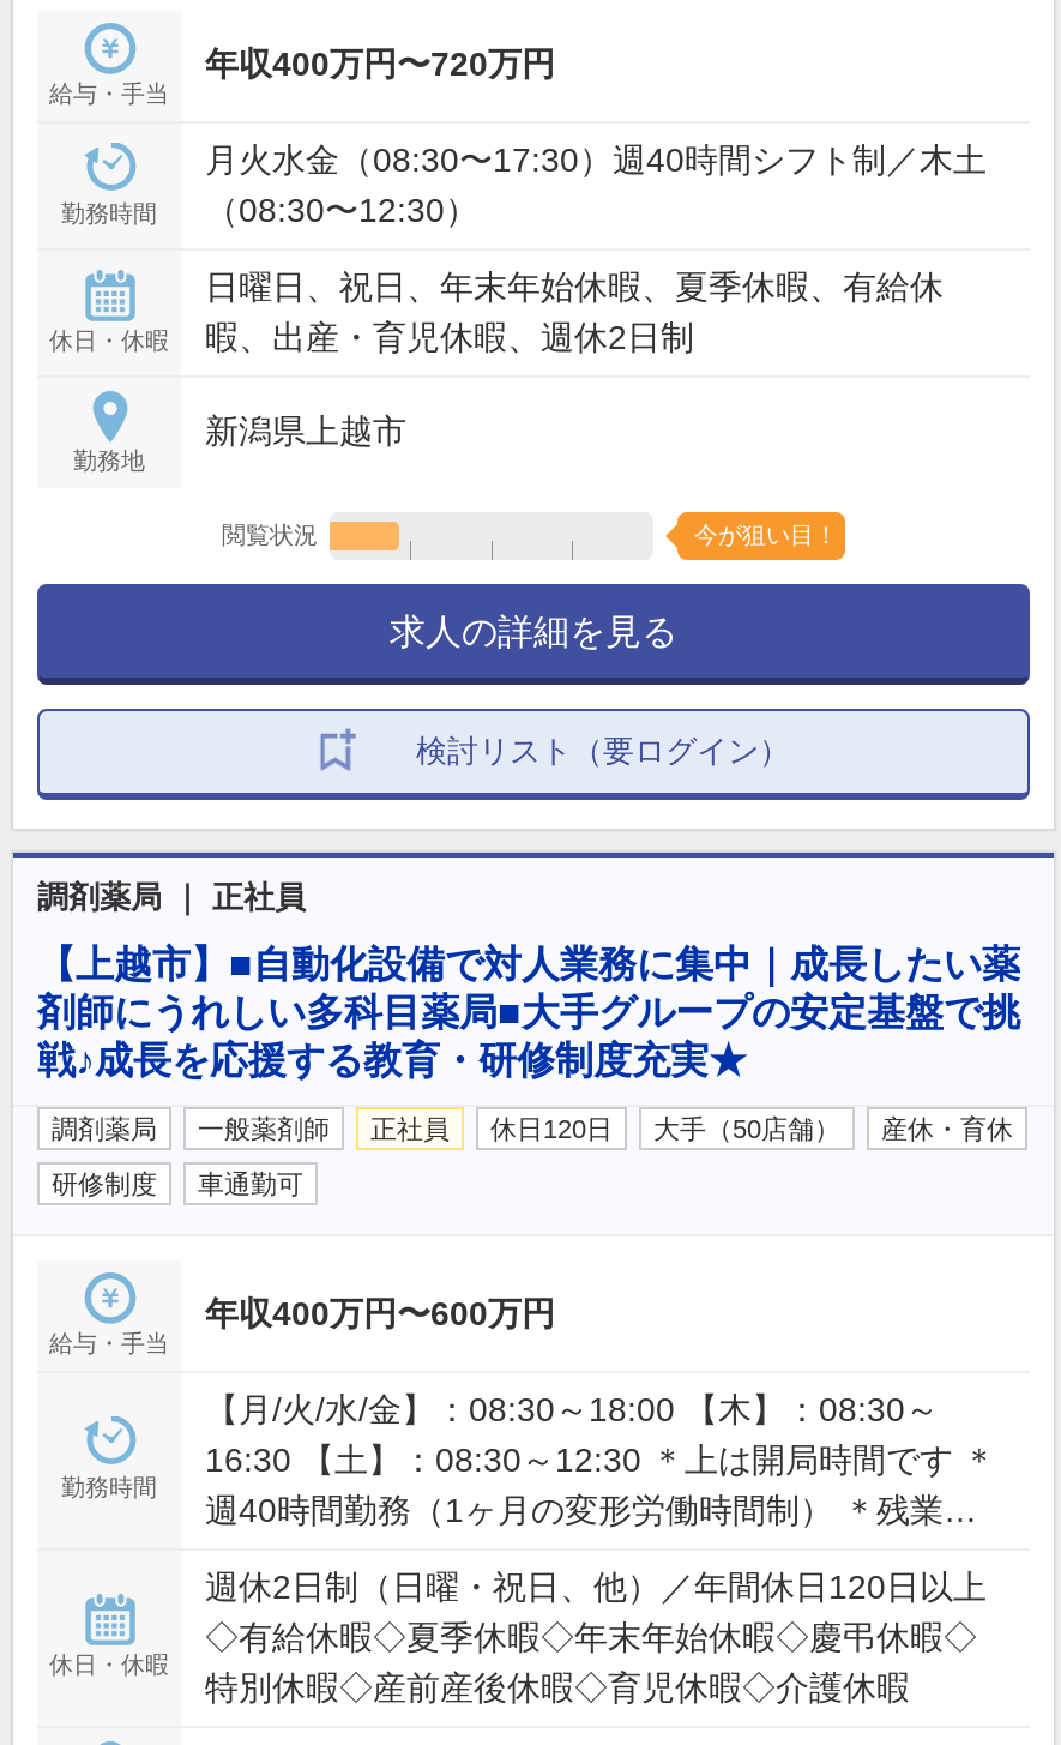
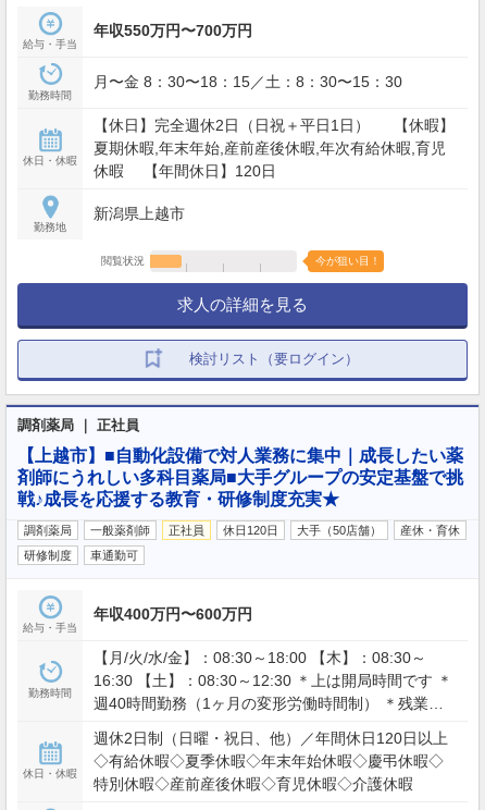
[205,45,555,83] 年収400万円〜720万円 -> [94,22,252,39] 年収550万円〜700万円
[205,141,987,230] 月火水金（08:30〜17:30）週40時間シフト制／木土 | （08:30〜12:30） -> [94,73,402,91] 月〜金 8：30〜18：15／土：8：30〜15：30
[205,268,944,357] 日曜日、祝日、年末年始休暇、夏季休暇、有給休 | 暇、出産・育児休暇、週休2日制 -> [94,117,455,180] 【休日】完全週休2日（日祝＋平日1日） 【休暇】 | 夏期休暇,年末年始,産前産後休暇,年次有給休暇,育児 | 休暇 【年間休日】120日

